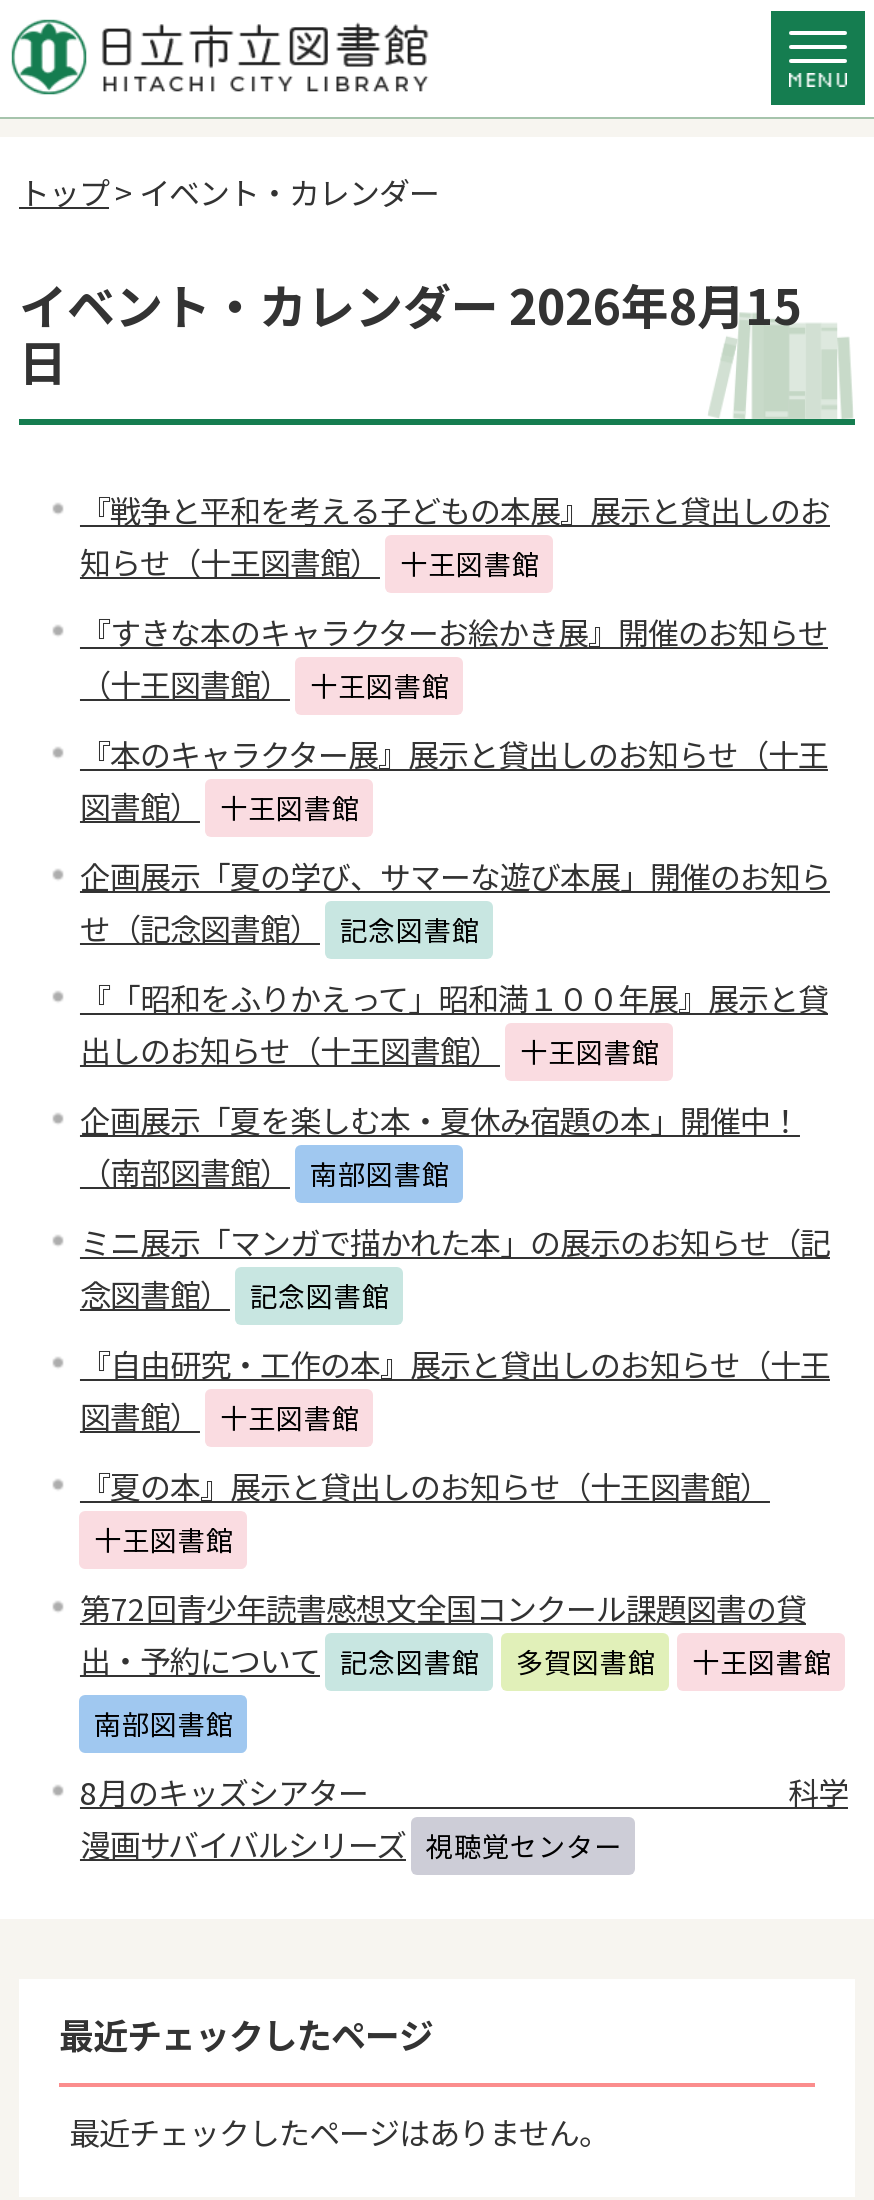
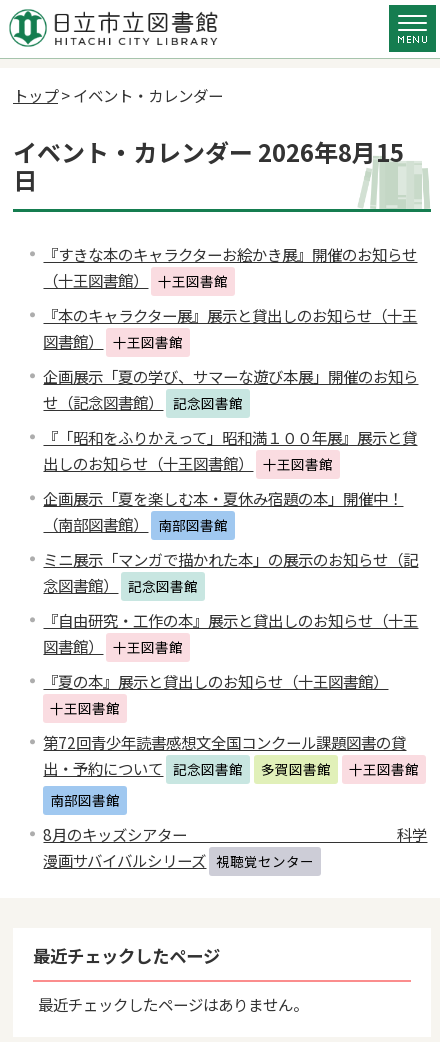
[80,487,830,583] 『戦争と平和を考える子どもの本展』展示と貸出しのお | 知らせ（十王図書館） 十王図書館 -> none

